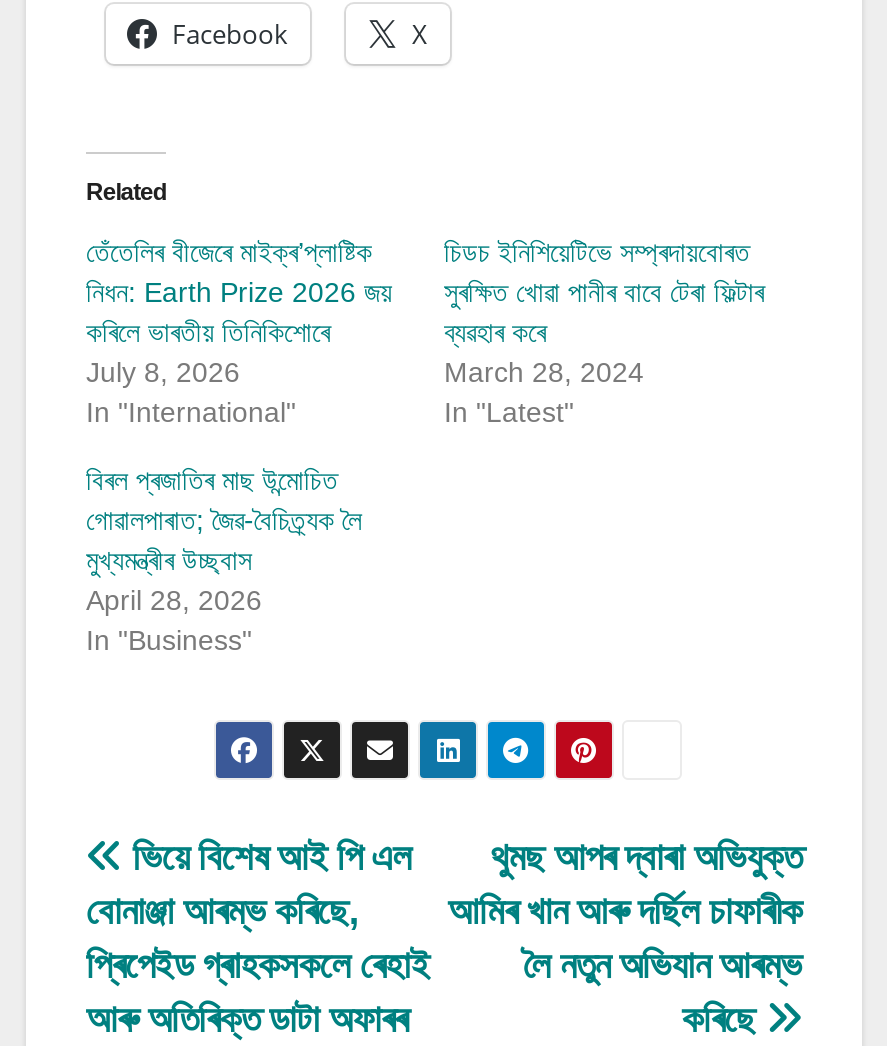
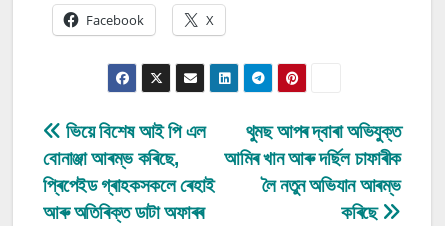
[86,178,392,428] Related | তেঁতেলিৰ বীজেৰে মাইক্ৰ’প্লাষ্টিক | নিধন: Earth Prize 2026 জয় | কৰিলে ভাৰতীয় তিনিকিশোৰে | July 8, 2026 | In "International" -> none
[86,236,764,656] চিডচ ইনিশিয়েটিভে সম্প্ৰদায়বোৰত | সুৰক্ষিত খোৱা পানীৰ বাবে টেৰা ফিল্টাৰ | ব্যৱহাৰ কৰে | March 28, 2024 | In "Latest" | বিৰল প্ৰজাতিৰ মাছ উন্মোচিত | গোৱালপাৰাত; জৈৱ-বৈচিত্ৰ্যক লৈ | মুখ্যমন্ত্ৰীৰ উচ্ছ্বাস | April 28, 2026 | In "Business" -> none

